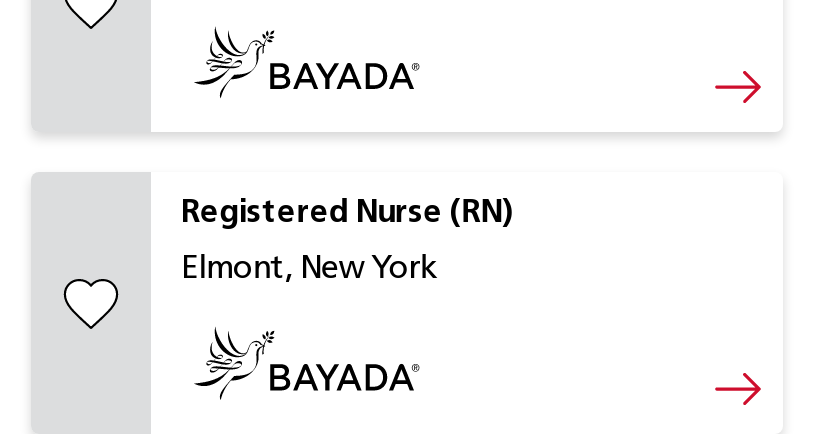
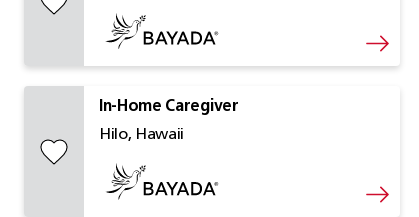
[181,193,512,231] Registered Nurse (RN) -> [99,96,239,115] In-Home Caregiver
[181,249,437,287] Elmont, New York -> [99,124,184,143] Hilo, Hawaii

